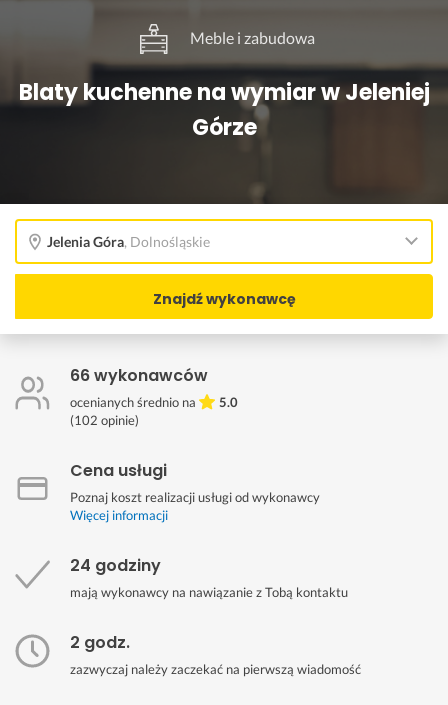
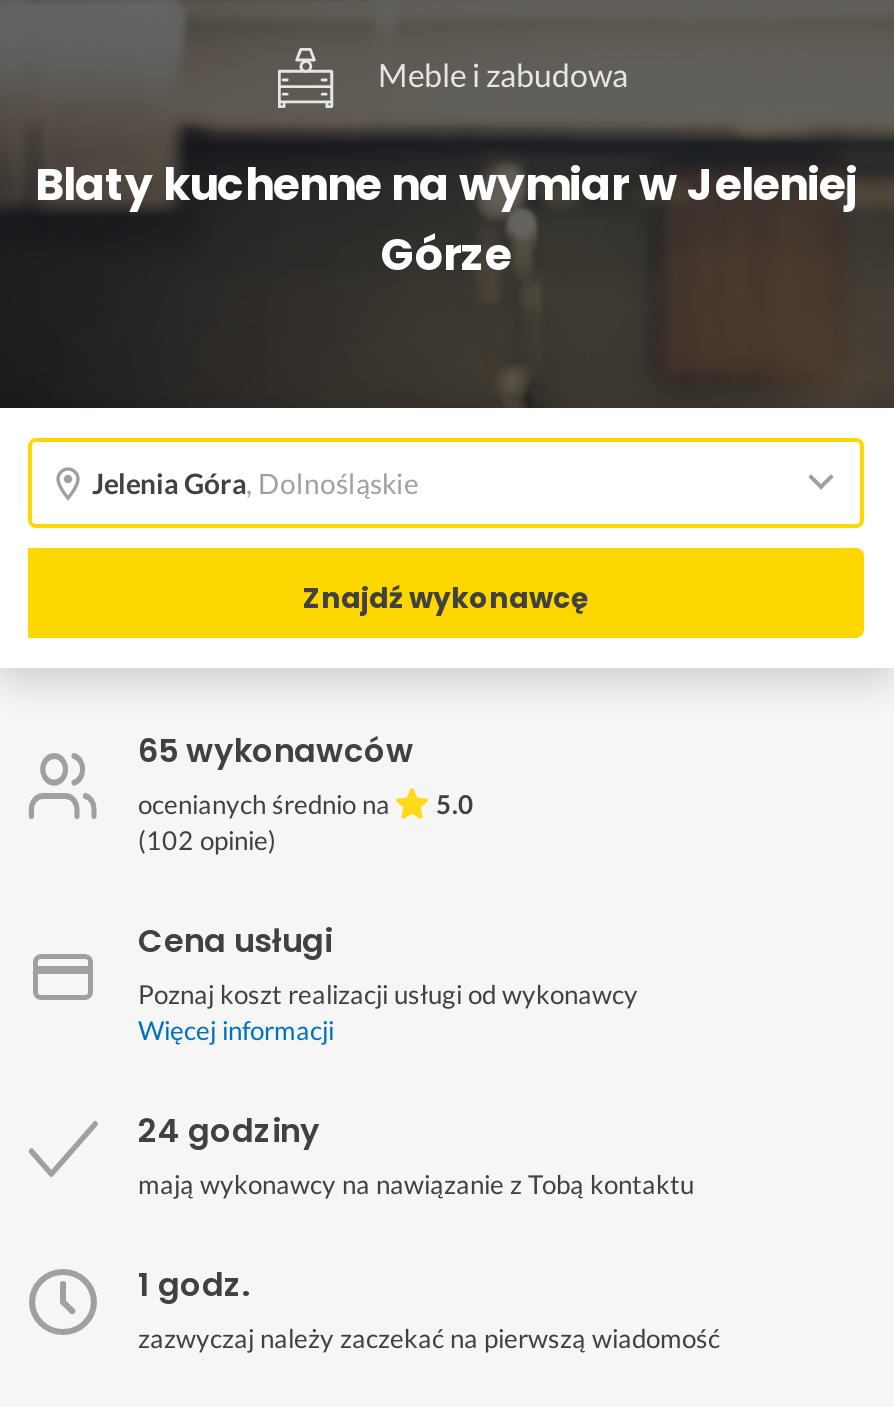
[70,364,208,387] 66 wykonawców -> [138,728,414,774] 65 wykonawców
[70,631,130,654] 2 godz. -> [138,1262,250,1308] 1 godz.

